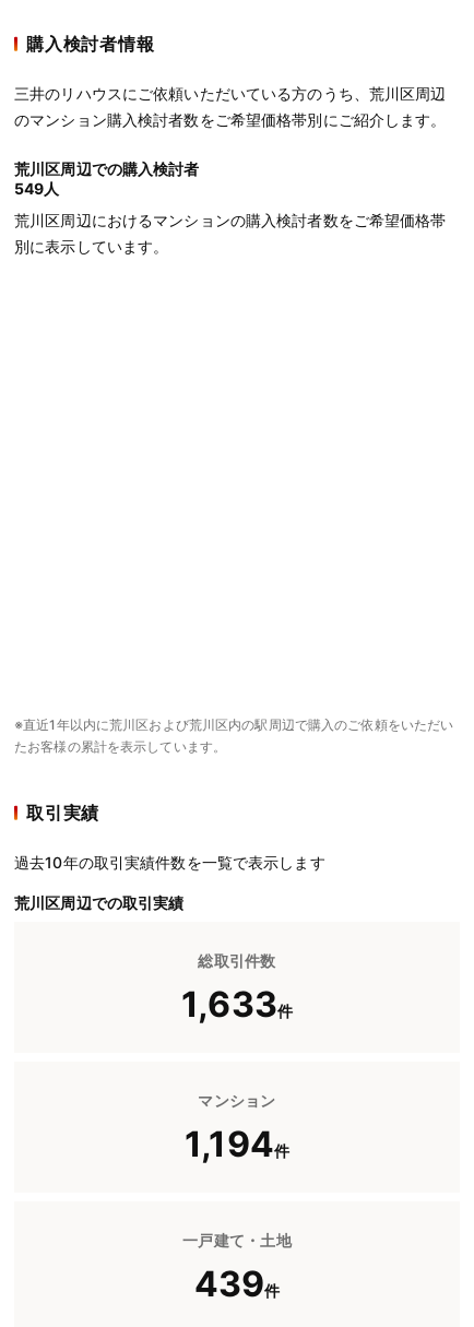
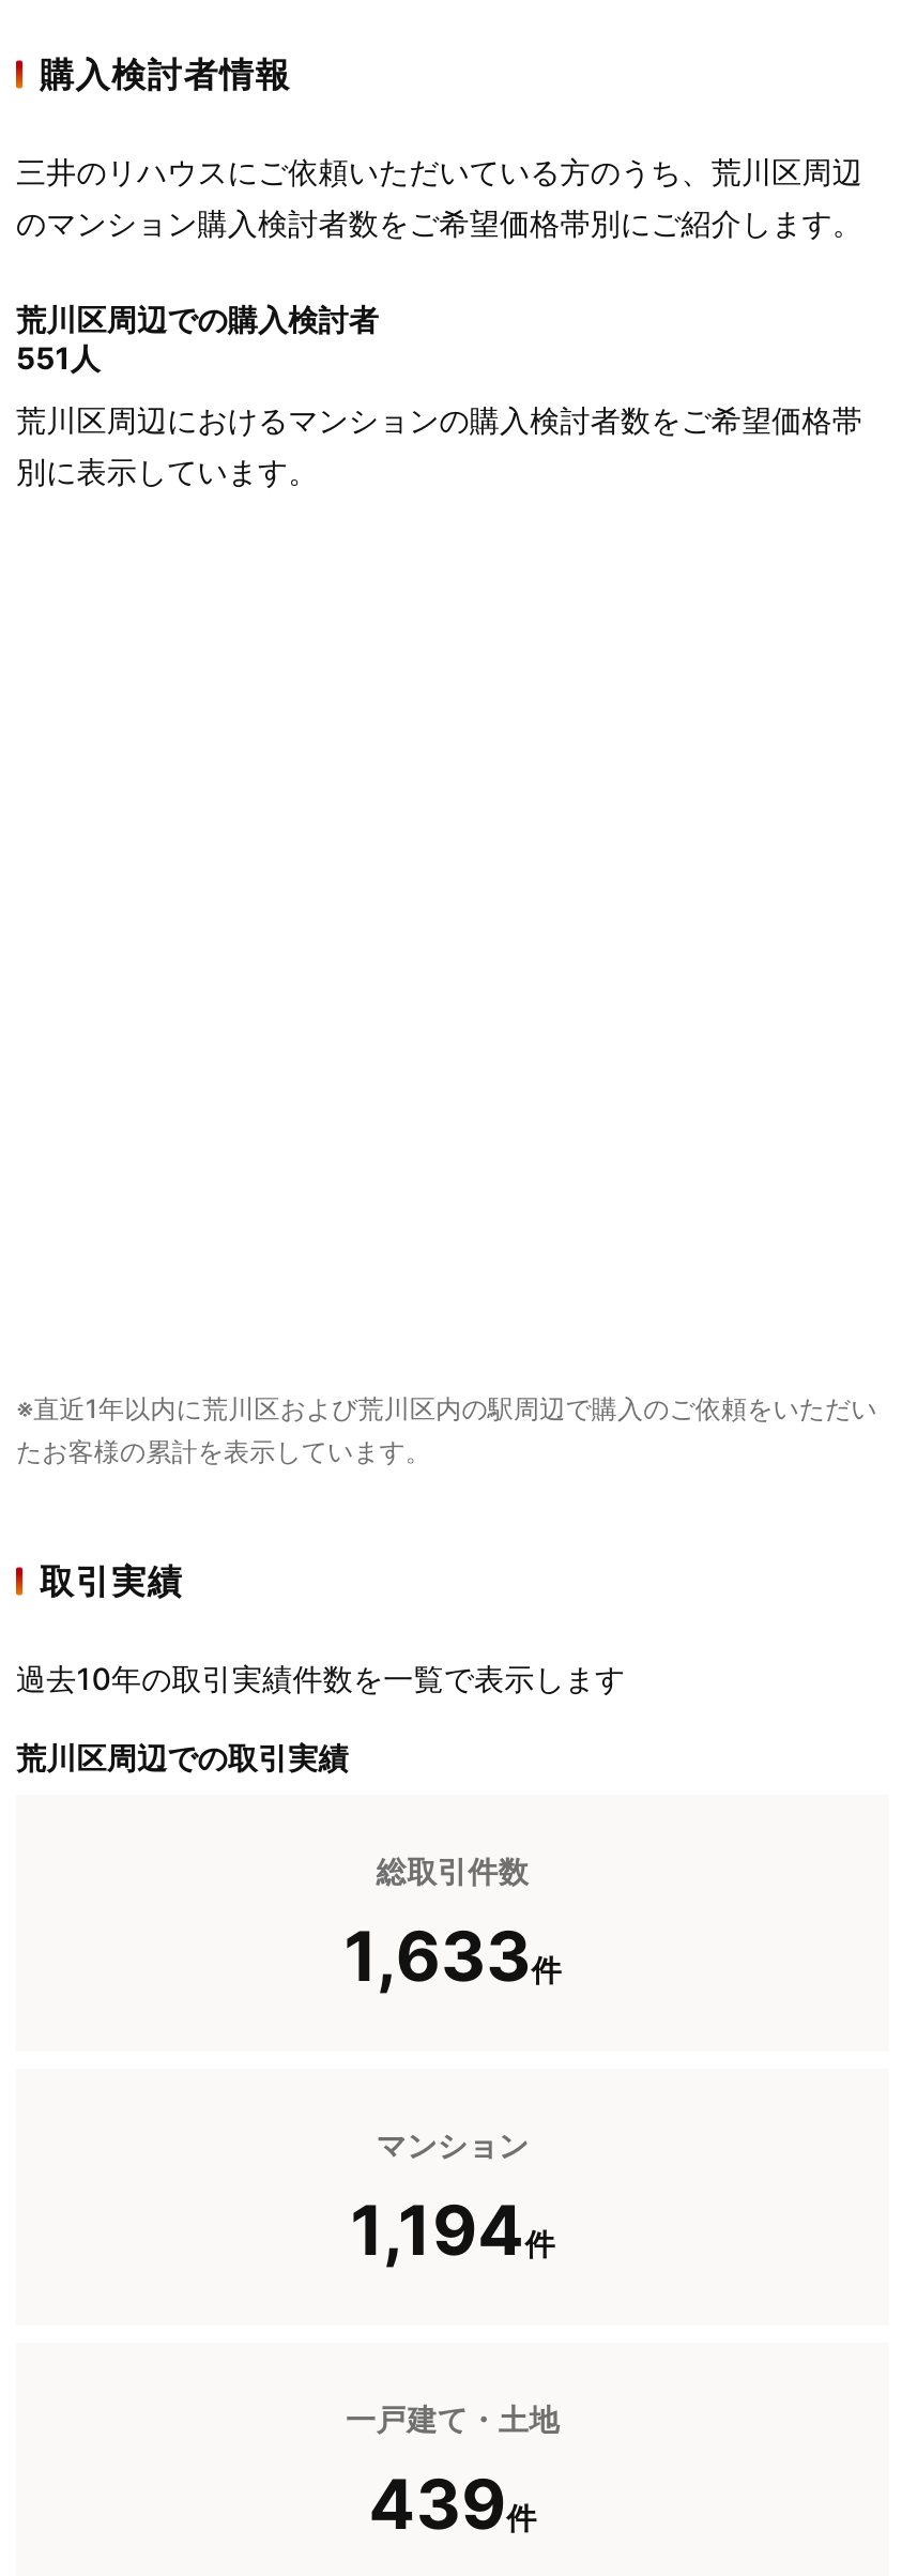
[14,179,60,198] 549人 -> [16,339,101,376] 551人

